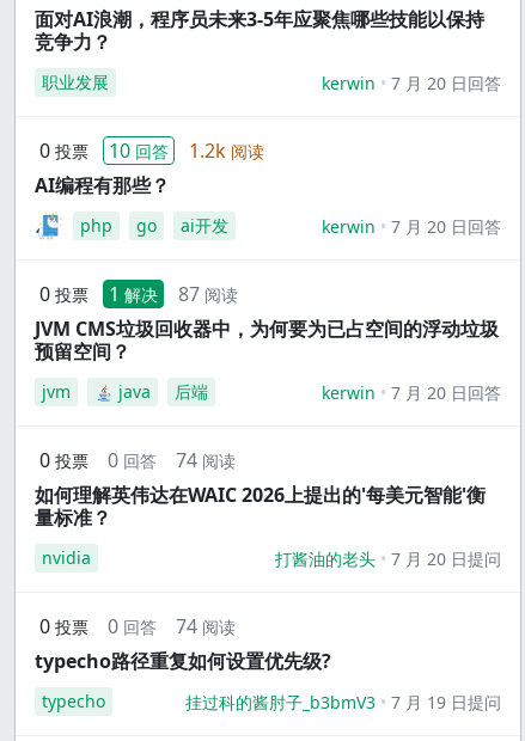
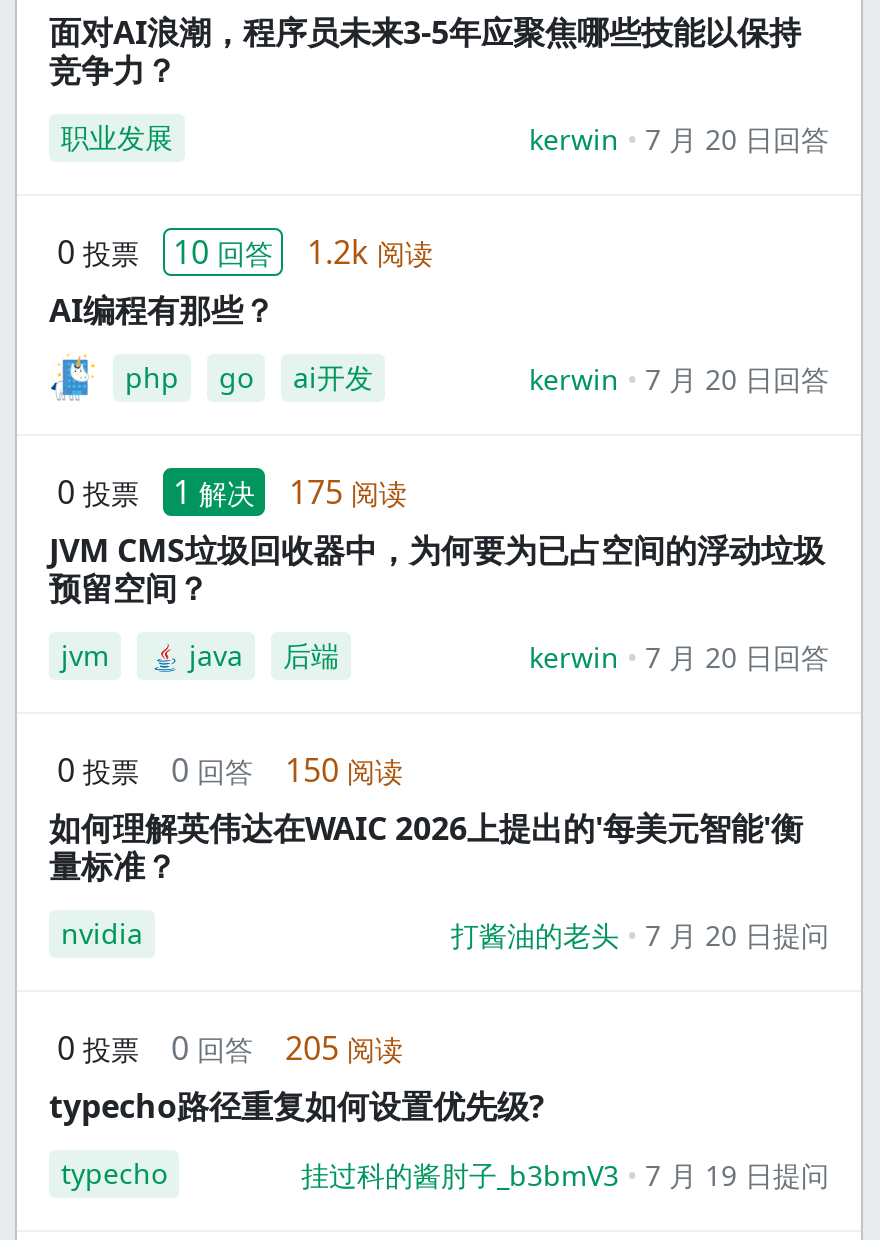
[39,281,238,307] 0 投票 1 解决 87 阅读 -> [57,470,407,514] 0 投票 1 解决 175 阅读
[39,447,236,473] 0 投票 0 回答 74 阅读 -> [57,748,403,792] 0 投票 0 回答 150 阅读
[39,613,236,639] 0 投票 0 回答 74 阅读 -> [57,1026,403,1070] 0 投票 0 回答 205 阅读

